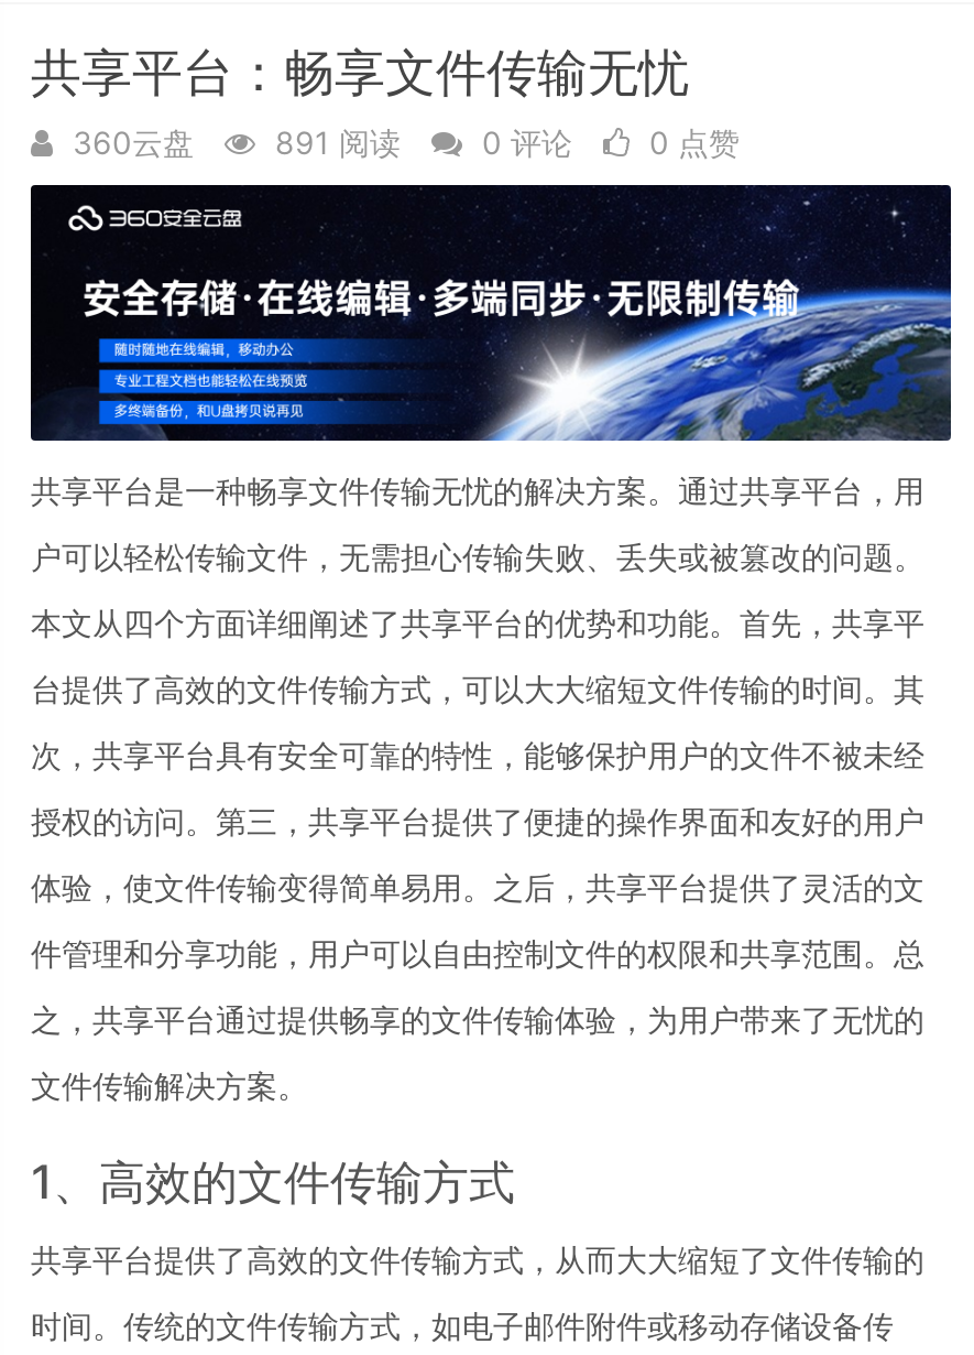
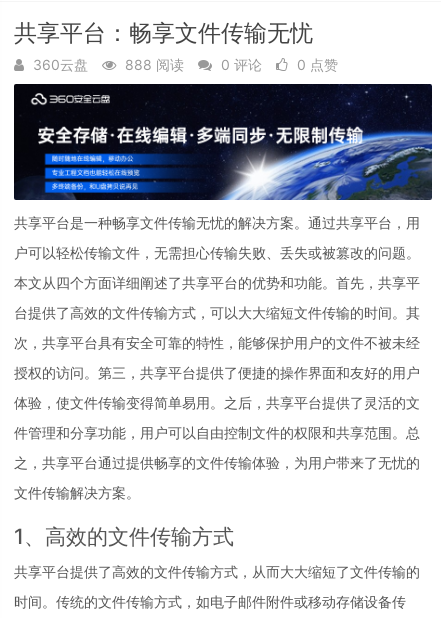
[64,123,740,161] 360云盘 891 阅读 0 评论 0 点赞 -> [29,56,338,73] 360云盘 888 阅读 0 评论 0 点赞

